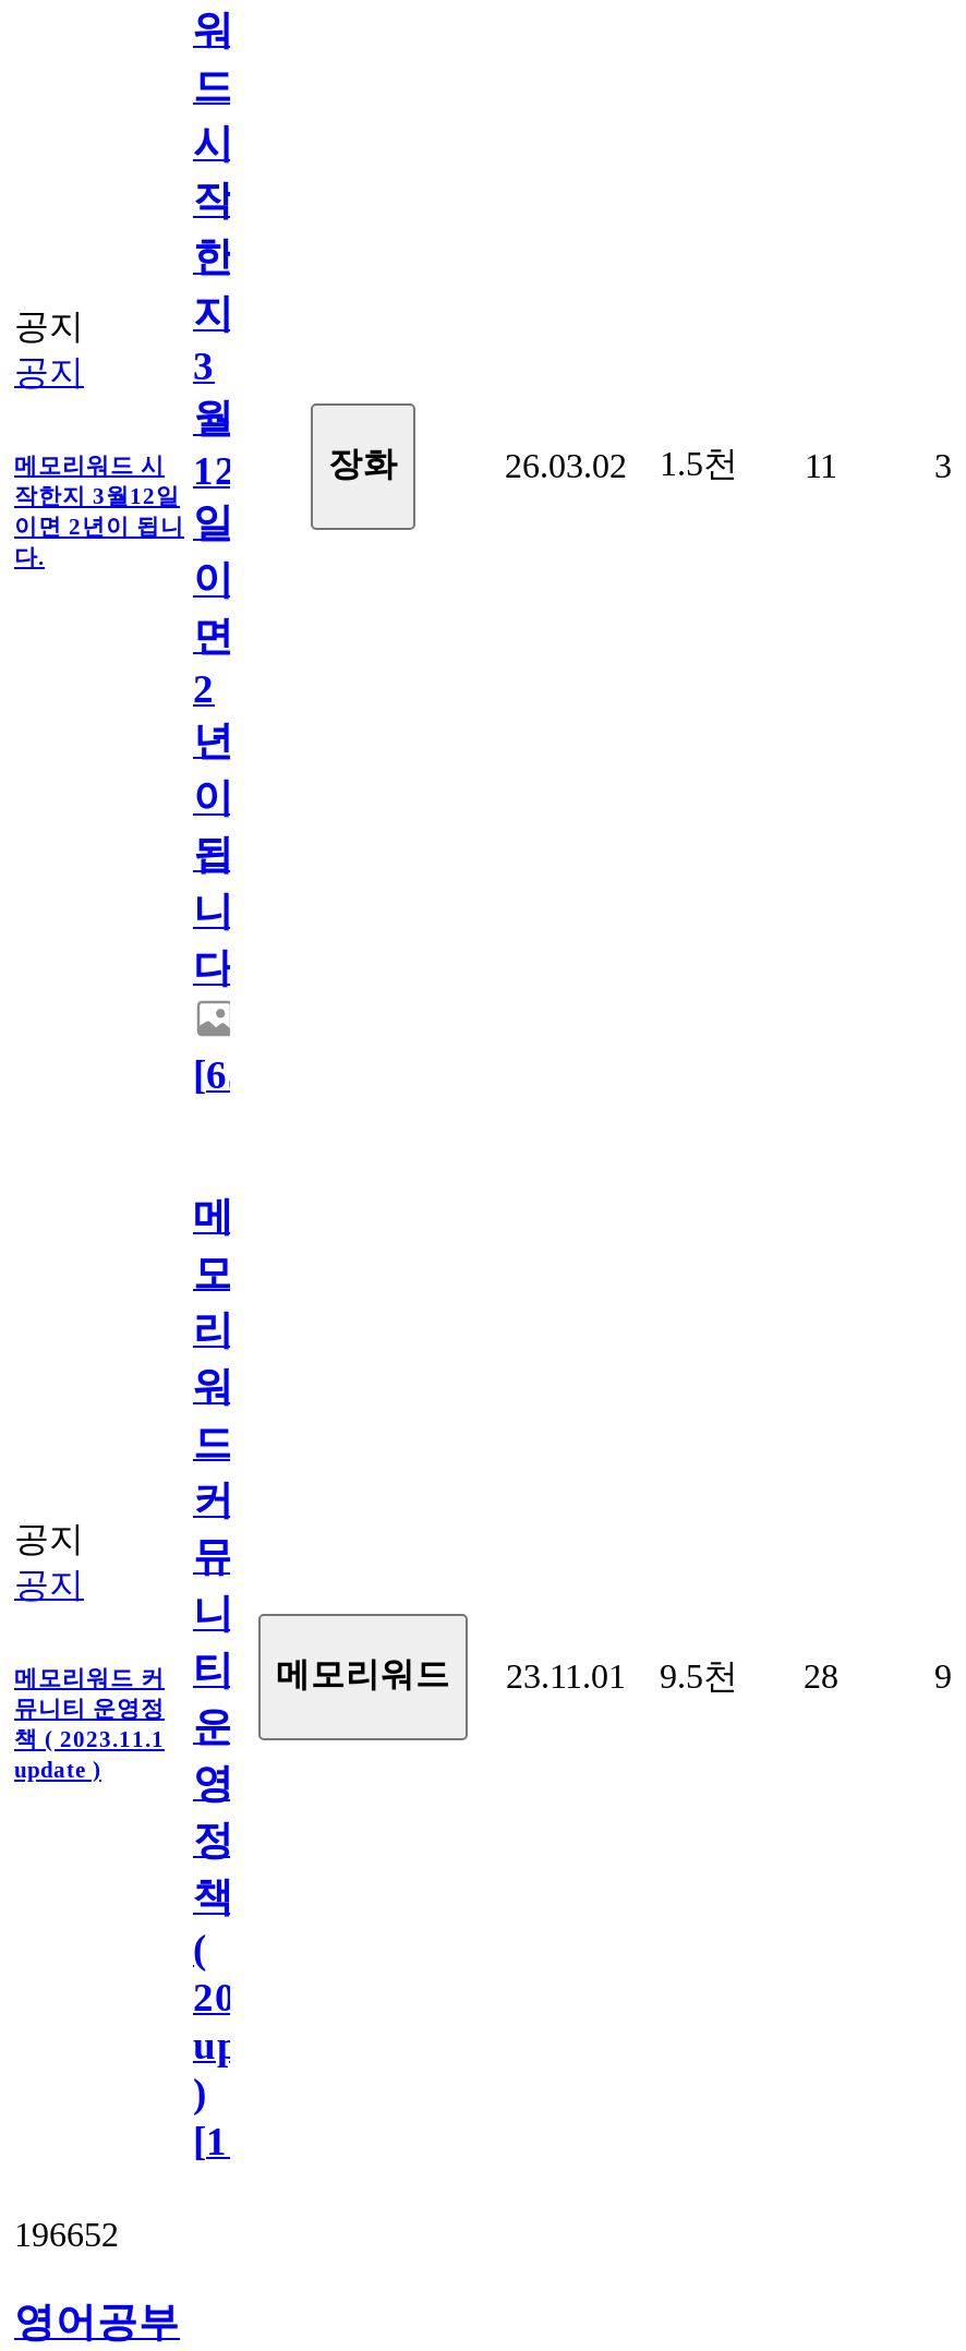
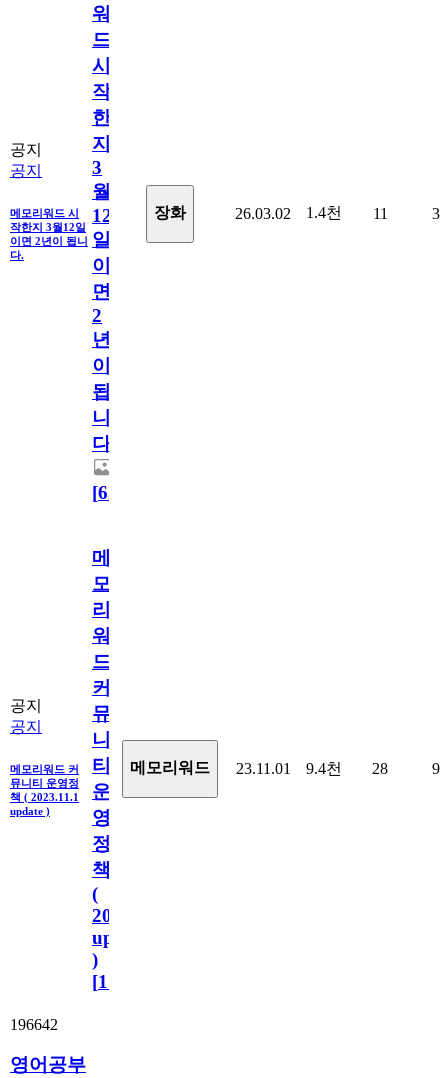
[505,444,837,483] 26.03.02 1.5천 11 -> [235,204,387,222] 26.03.02 1.4천 11
[14,1647,838,1694] 메모리워드 커 티 메모리워드 23.11.01 9.5천 28 -> [10,755,388,777] 메모리워드 커 티 메모리워드 23.11.01 9.4천 28
[14,2215,119,2252] 196652 -> [10,1016,58,1033] 196642

